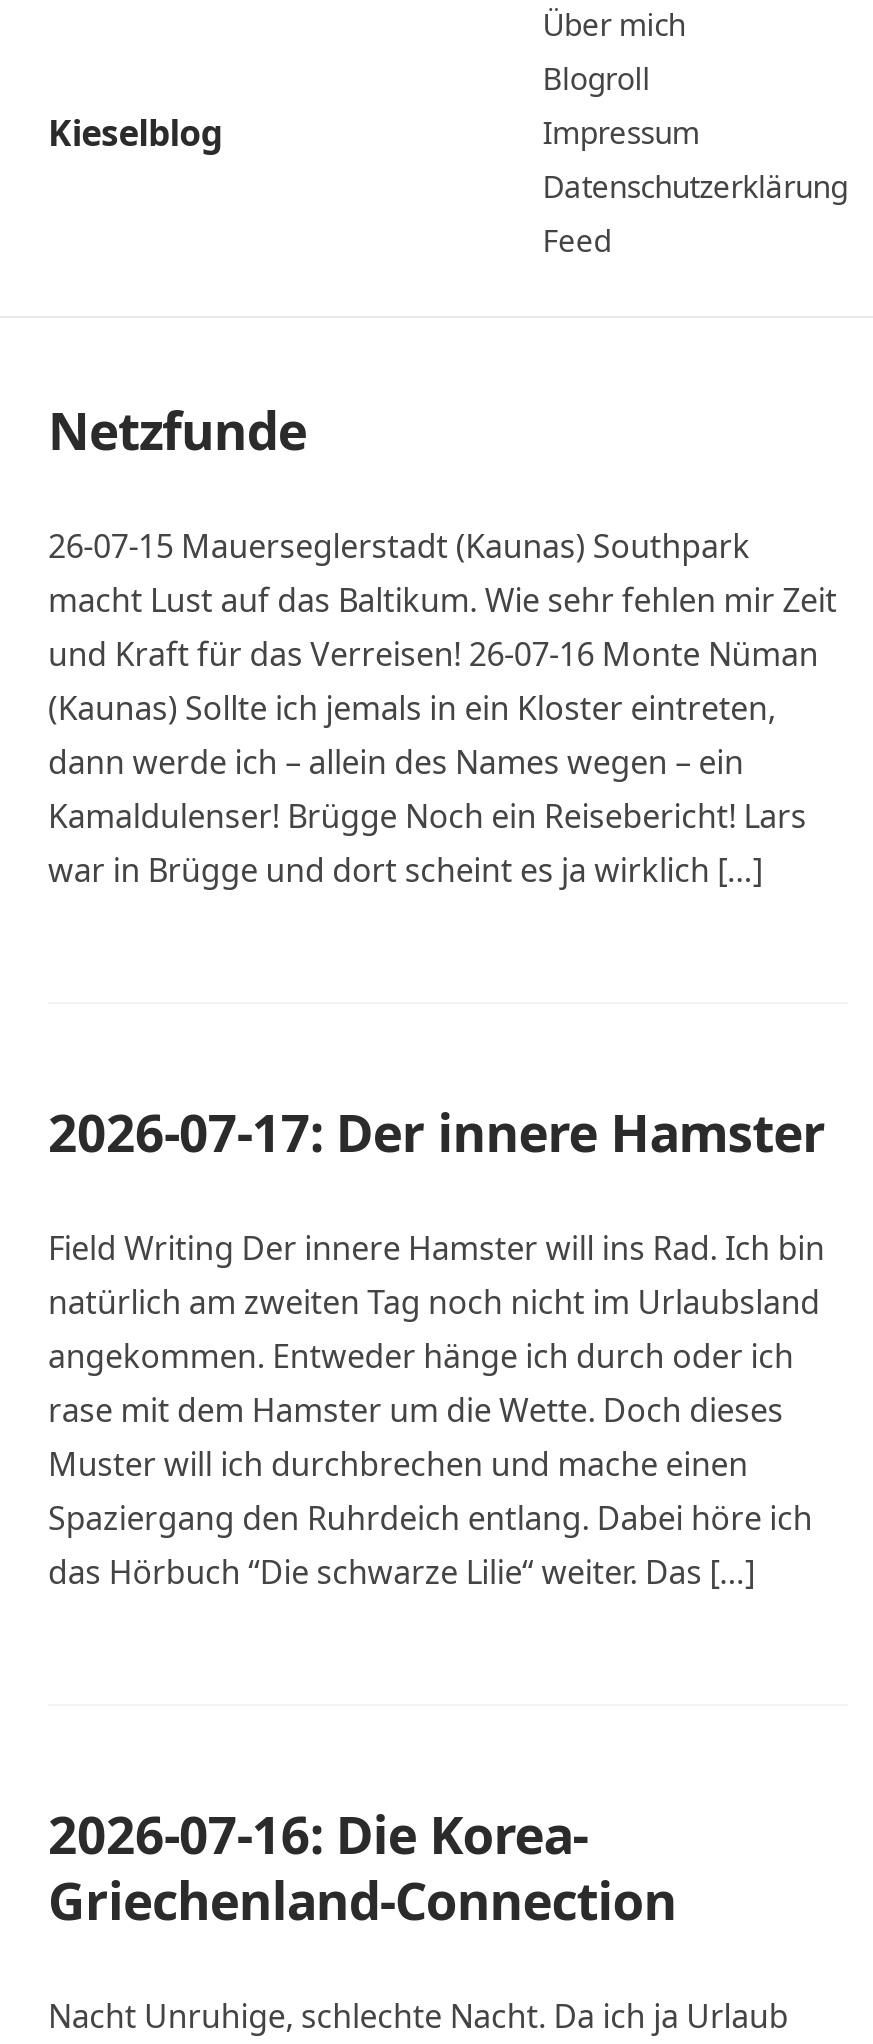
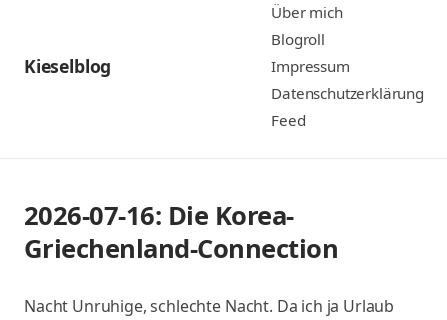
[48,396,837,892] Netzfunde | 26-07-15 Mauerseglerstadt (Kaunas) Southpark | macht Lust auf das Baltikum. Wie sehr fehlen mir Zeit | und Kraft für das Verreisen! 26-07-16 Monte Nüman | (Kaunas) Sollte ich jemals in ein Kloster eintreten, | dann werde ich – allein des Names wegen – ein | Kamaldulenser! Brügge Noch ein Reisebericht! Lars | war in Brügge und dort scheint es ja wirklich […] -> none
[48,1098,825,1594] 2026-07-17: Der innere Hamster | Field Writing Der innere Hamster will ins Rad. Ich bin | natürlich am zweiten Tag noch nicht im Urlaubsland | angekommen. Entweder hänge ich durch oder ich | rase mit dem Hamster um die Wette. Doch dieses | Muster will ich durchbrechen und mache einen | Spaziergang den Ruhrdeich entlang. Dabei höre ich | das Hörbuch “Die schwarze Lilie“ weiter. Das […] -> none

